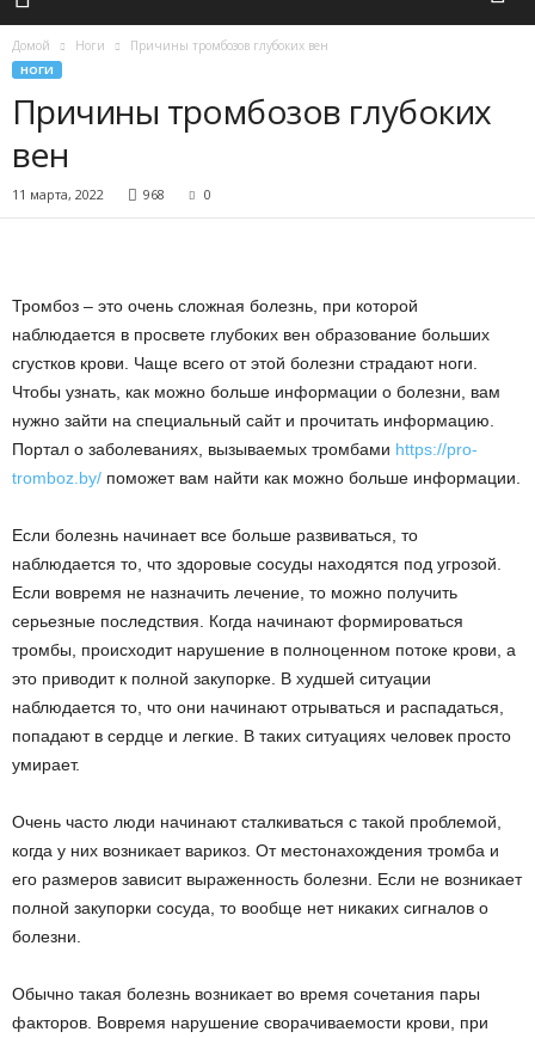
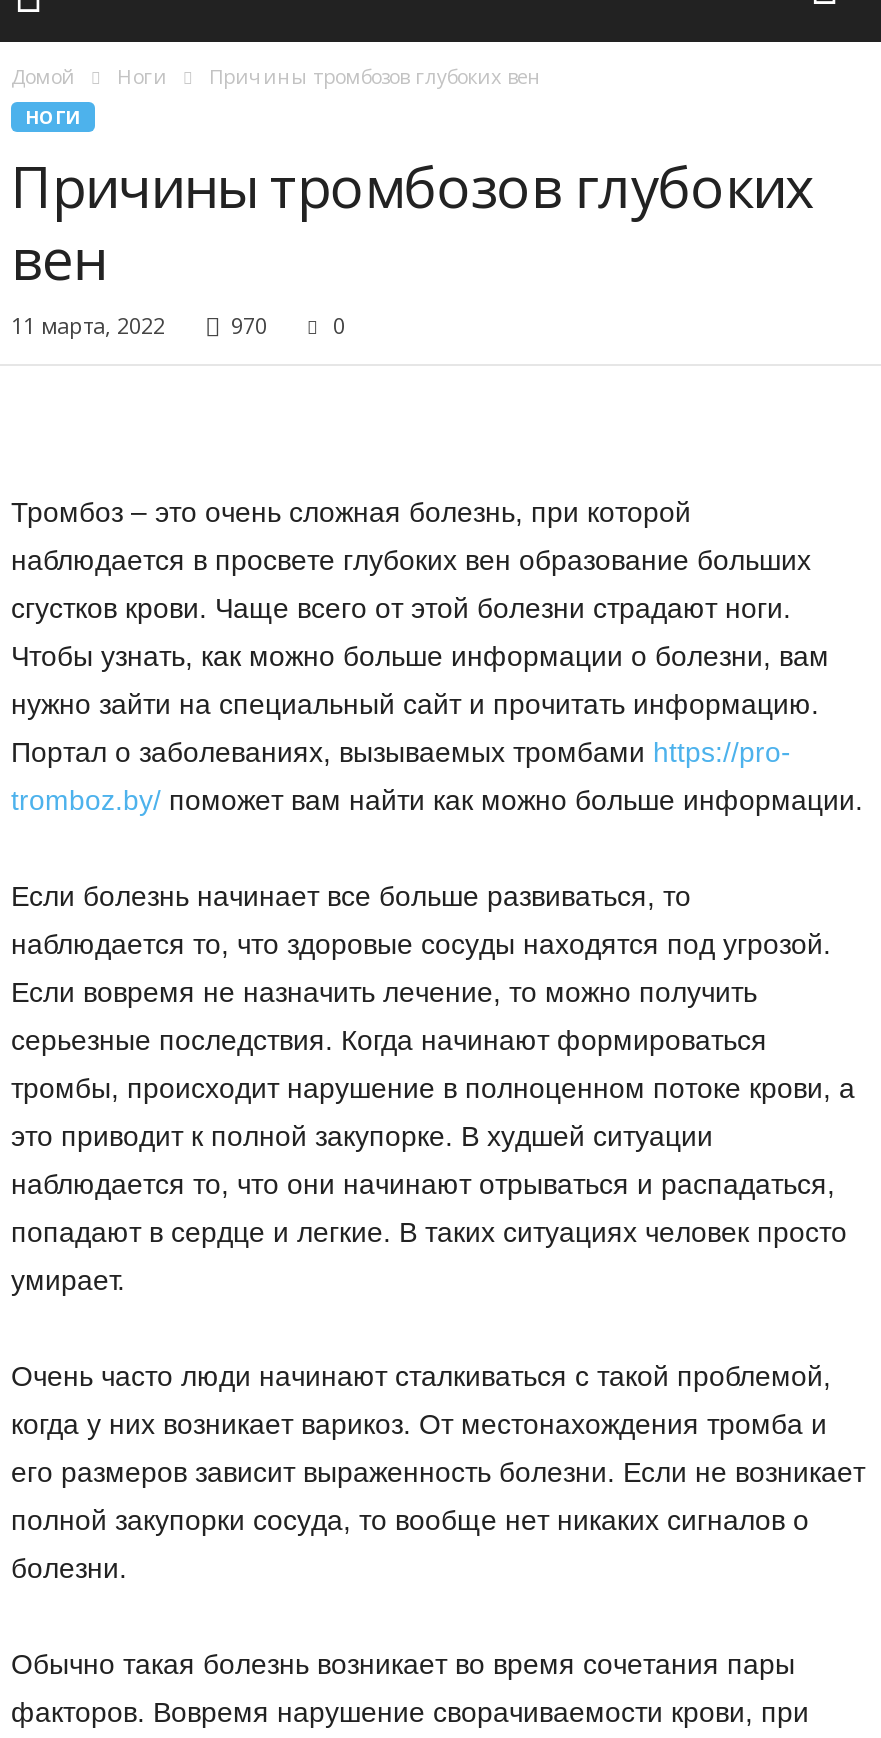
[143,185,165,203] 968 -> [231,310,267,340] 970

